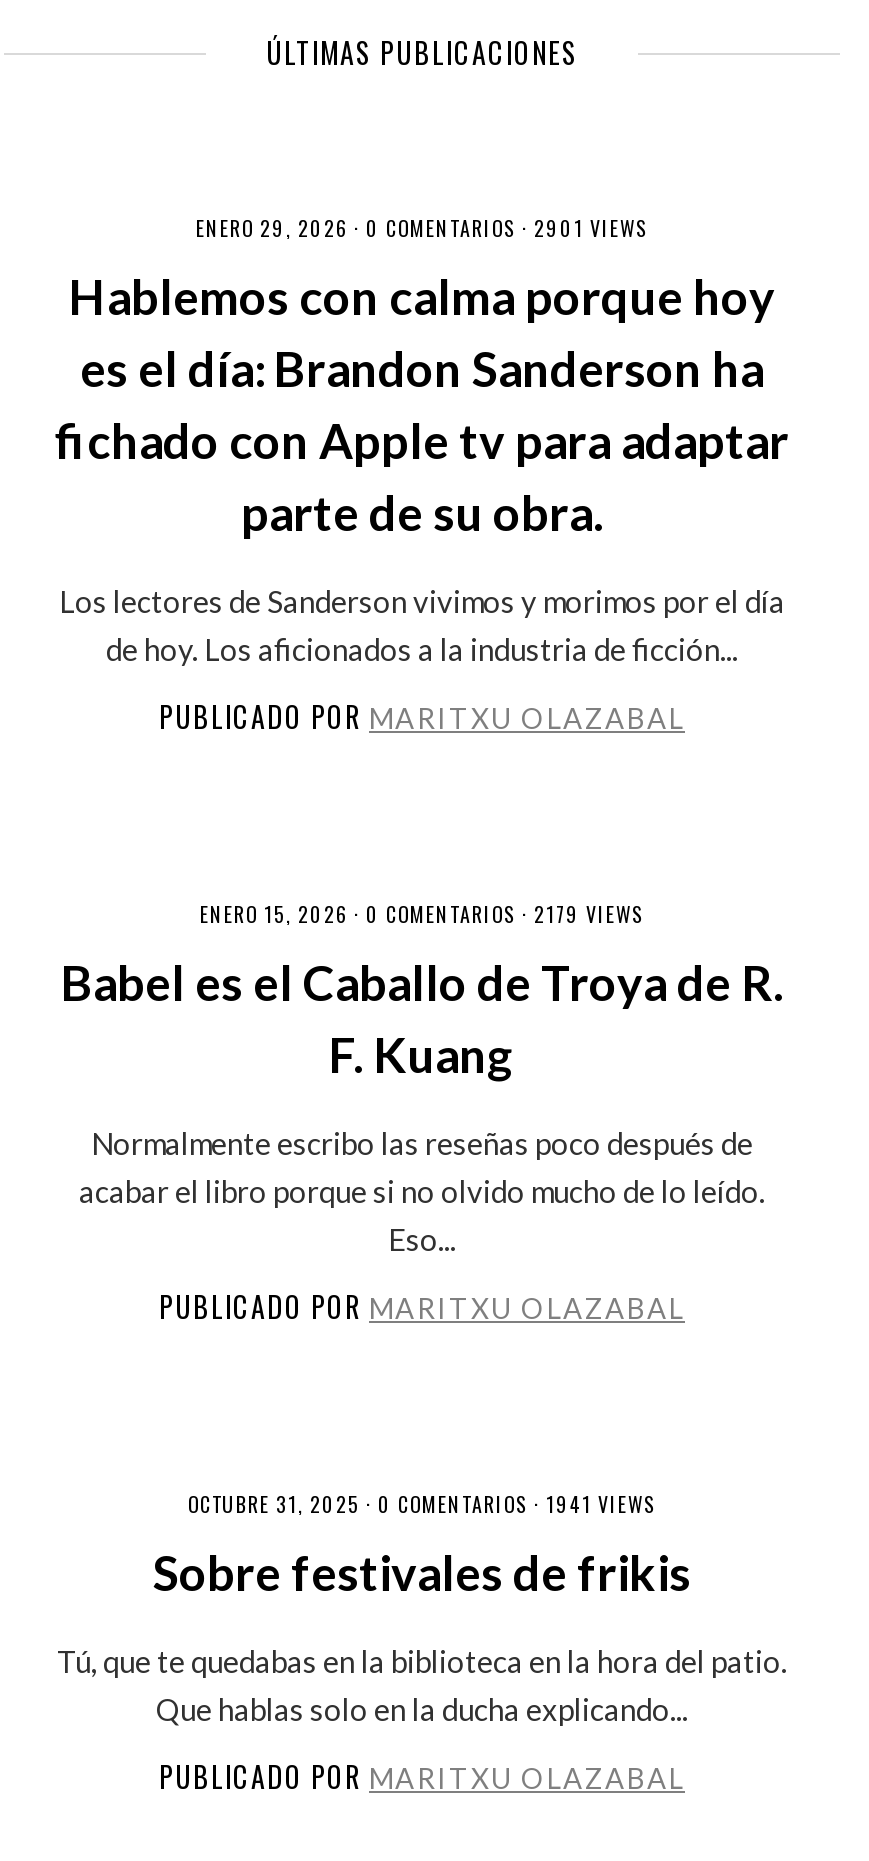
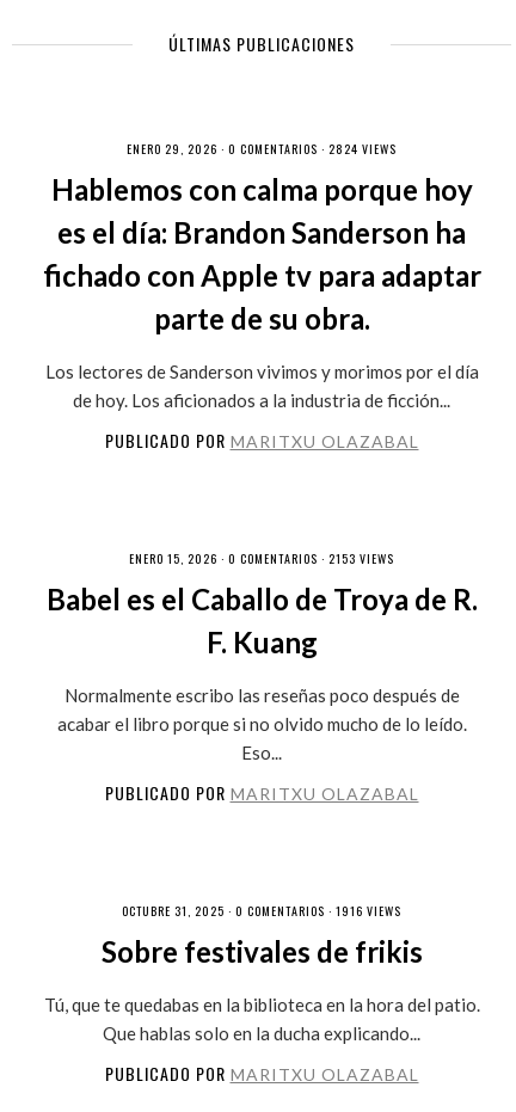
[196,213,648,243] ENERO 29, 2026 · 0 COMENTARIOS · 2901 VIEWS -> [127,140,397,158] ENERO 29, 2026 · 0 COMENTARIOS · 2824 VIEWS
[200,899,644,929] ENERO 15, 2026 · 0 COMENTARIOS · 2179 VIEWS -> [129,549,394,567] ENERO 15, 2026 · 0 COMENTARIOS · 2153 VIEWS
[188,1489,656,1519] OCTUBRE 31, 2025 · 0 COMENTARIOS · 1941 VIEWS -> [122,902,401,920] OCTUBRE 31, 2025 · 0 COMENTARIOS · 1916 VIEWS

